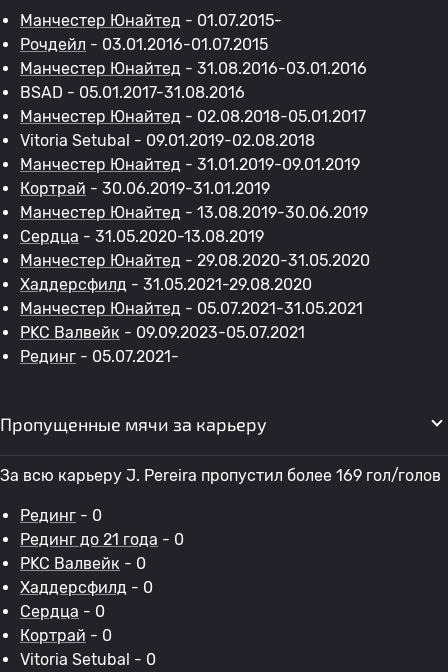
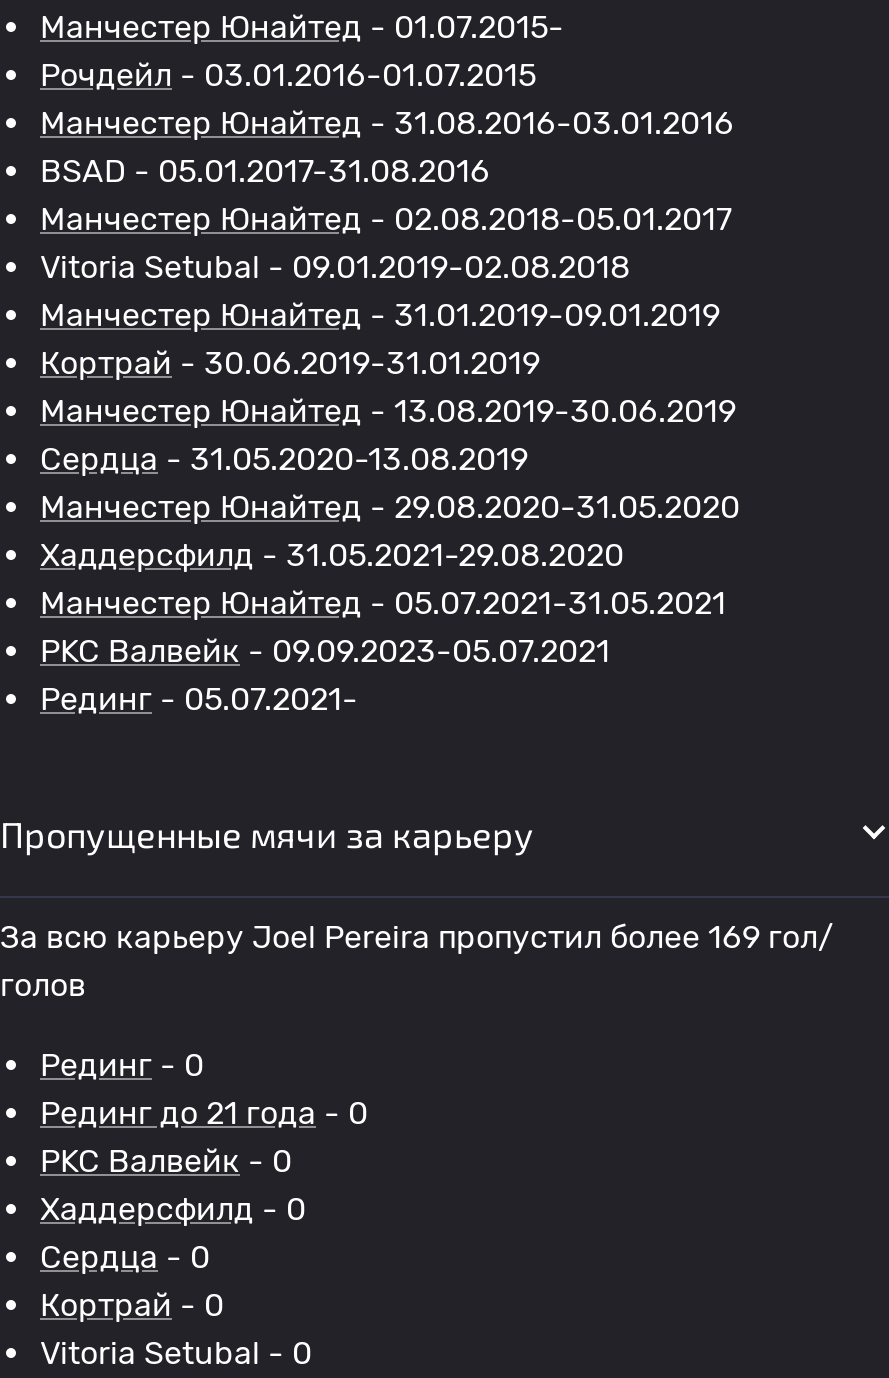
[0,466,441,485] За всю карьеру J. Pereira пропустил более 169 гол/голов -> [0,918,834,1004] За всю карьеру Joel Pereira пропустил более 169 гол/ | голов

